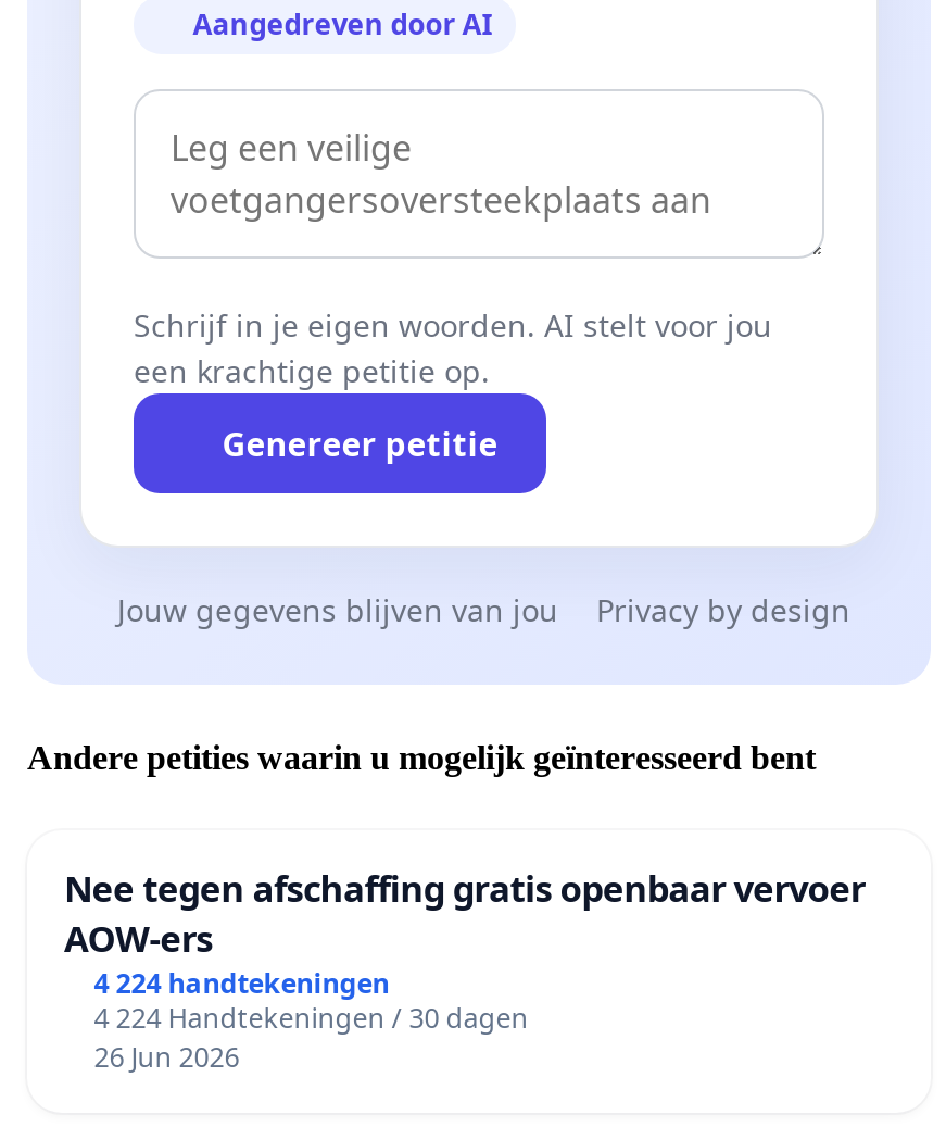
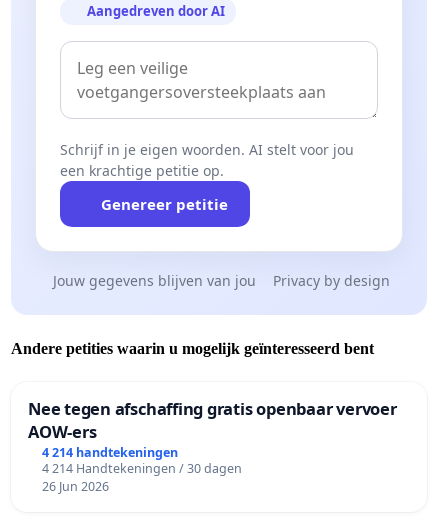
[94,964,389,1001] 4 224 handtekeningen -> [42,444,178,461] 4 214 handtekeningen
[94,999,529,1036] 4 224 Handtekeningen / 30 dagen -> [42,460,242,477] 4 214 Handtekeningen / 30 dagen

